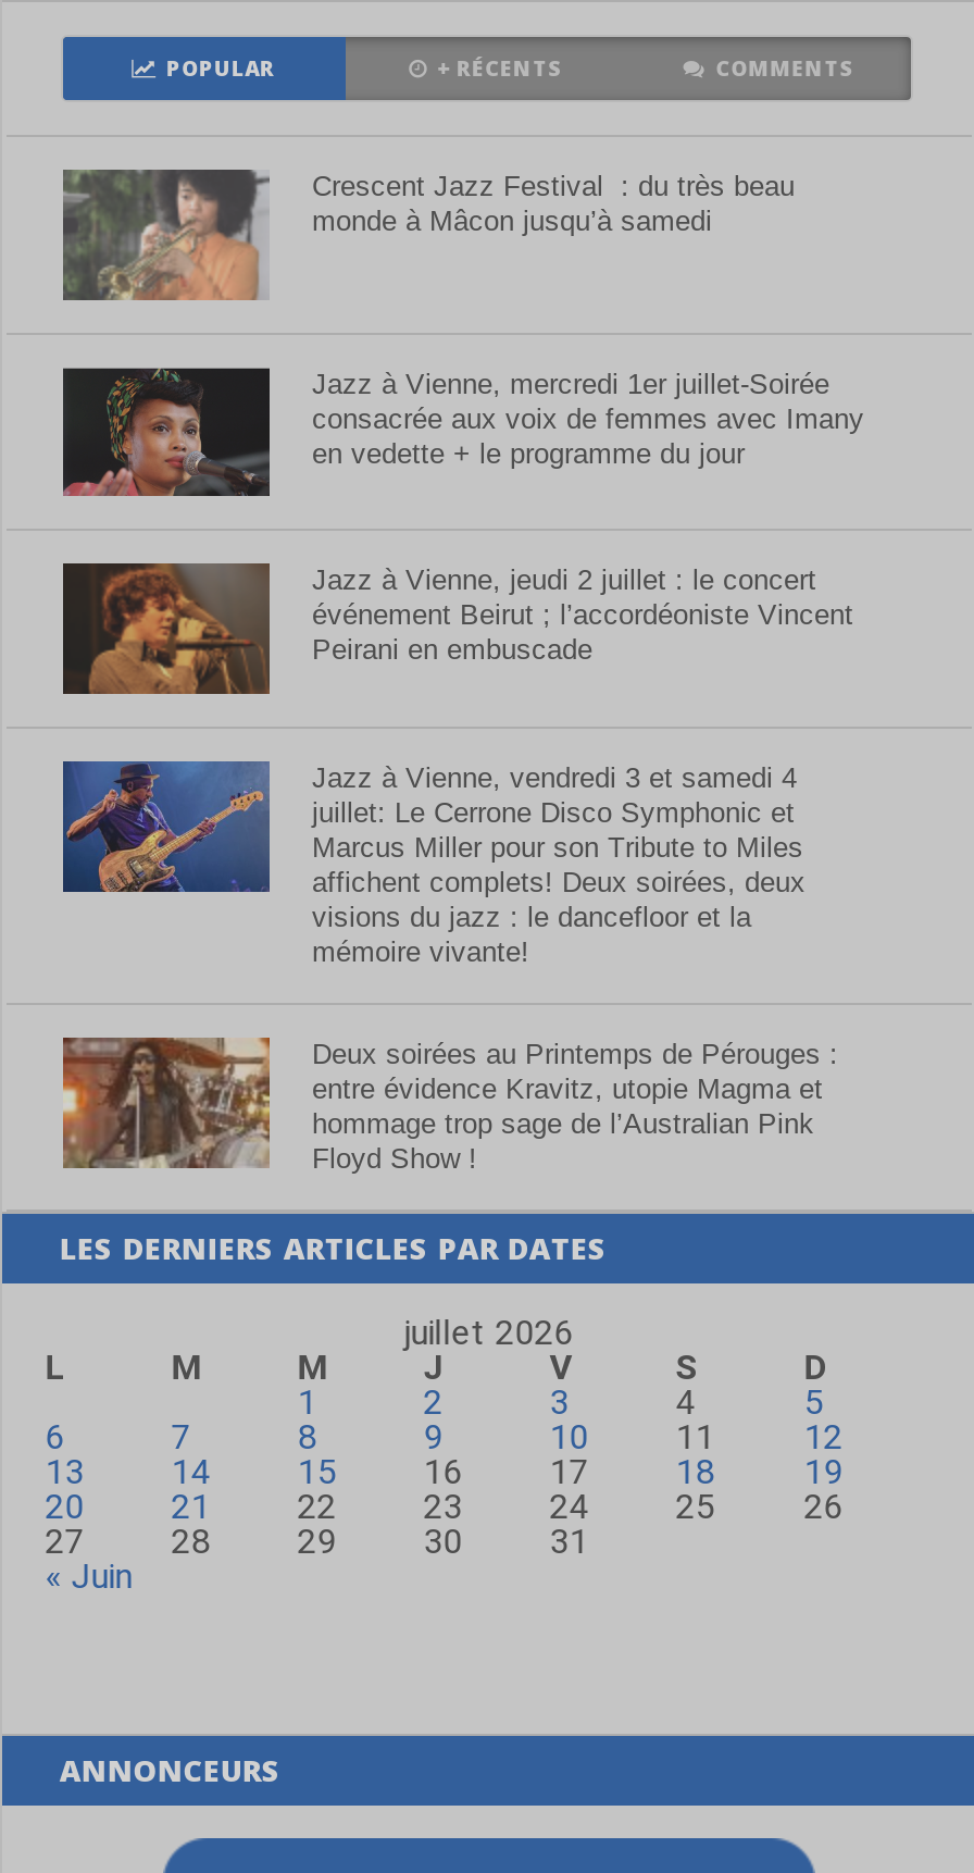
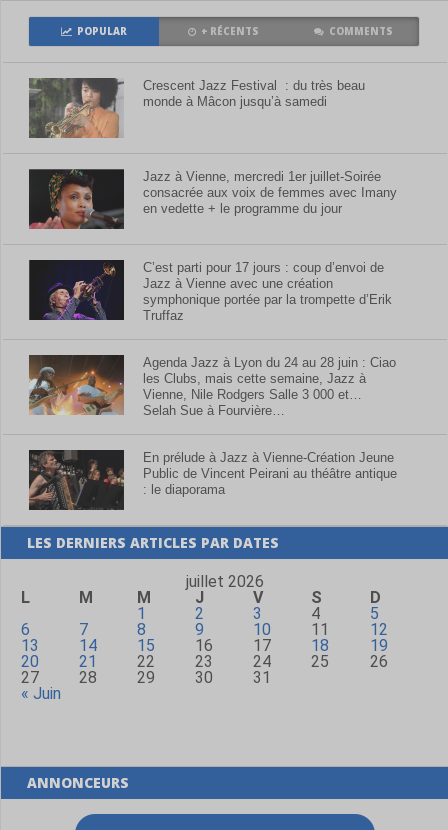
[72,561,853,696] [image] | Jazz à Vienne, jeudi 2 juillet : le concert | événement Beirut ; l’accordéoniste Vincent | Peirani en embuscade -> [32,259,392,323] [image] | C’est parti pour 17 jours : coup d’envoi de | Jazz à Vienne avec une création | symphonique portée par la trompette d’Erik | Truffaz
[61,759,806,969] [image] | Jazz à Vienne, vendredi 3 et samedi 4 | juillet: Le Cerrone Disco Symphonic et | Marcus Miller pour son Tribute to Miles | affichent complets! Deux soirées, deux | visions du jazz : le dancefloor et la | mémoire vivante! -> [28,350,396,418] [image] | Agenda Jazz à Lyon du 24 au 28 juin : Ciao | les Clubs, mais cette semaine, Jazz à | Vienne, Nile Rodgers Salle 3 000 et… | Selah Sue à Fourvière…
[61,1035,838,1177] [image] | Deux soirées au Printemps de Pérouges : | entre évidence Kravitz, utopie Magma et | hommage trop sage de l’Australian Pink | Floyd Show ! -> [28,449,397,511] [image] | En prélude à Jazz à Vienne-Création Jeune | Public de Vincent Peirani au théâtre antique | : le diaporama

